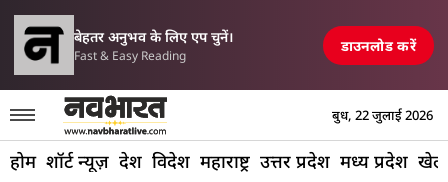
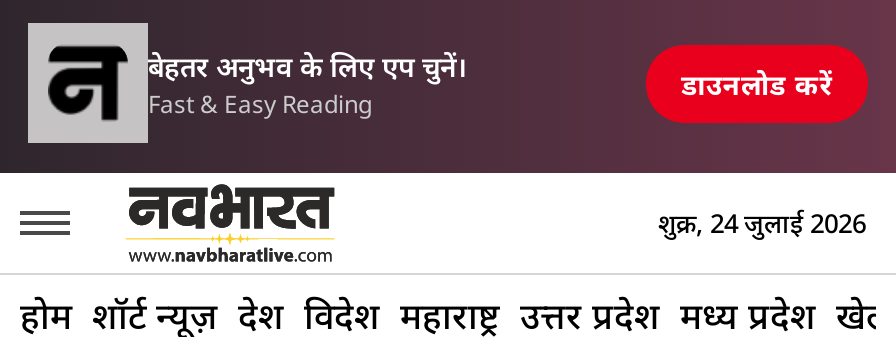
[332,105,433,123] बुध, 22 जुलाई 2026 -> [658,204,866,240] शुक्र, 24 जुलाई 2026

